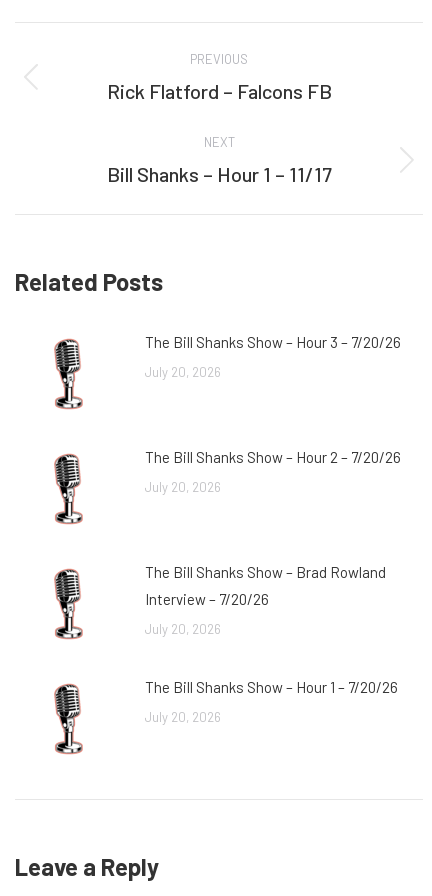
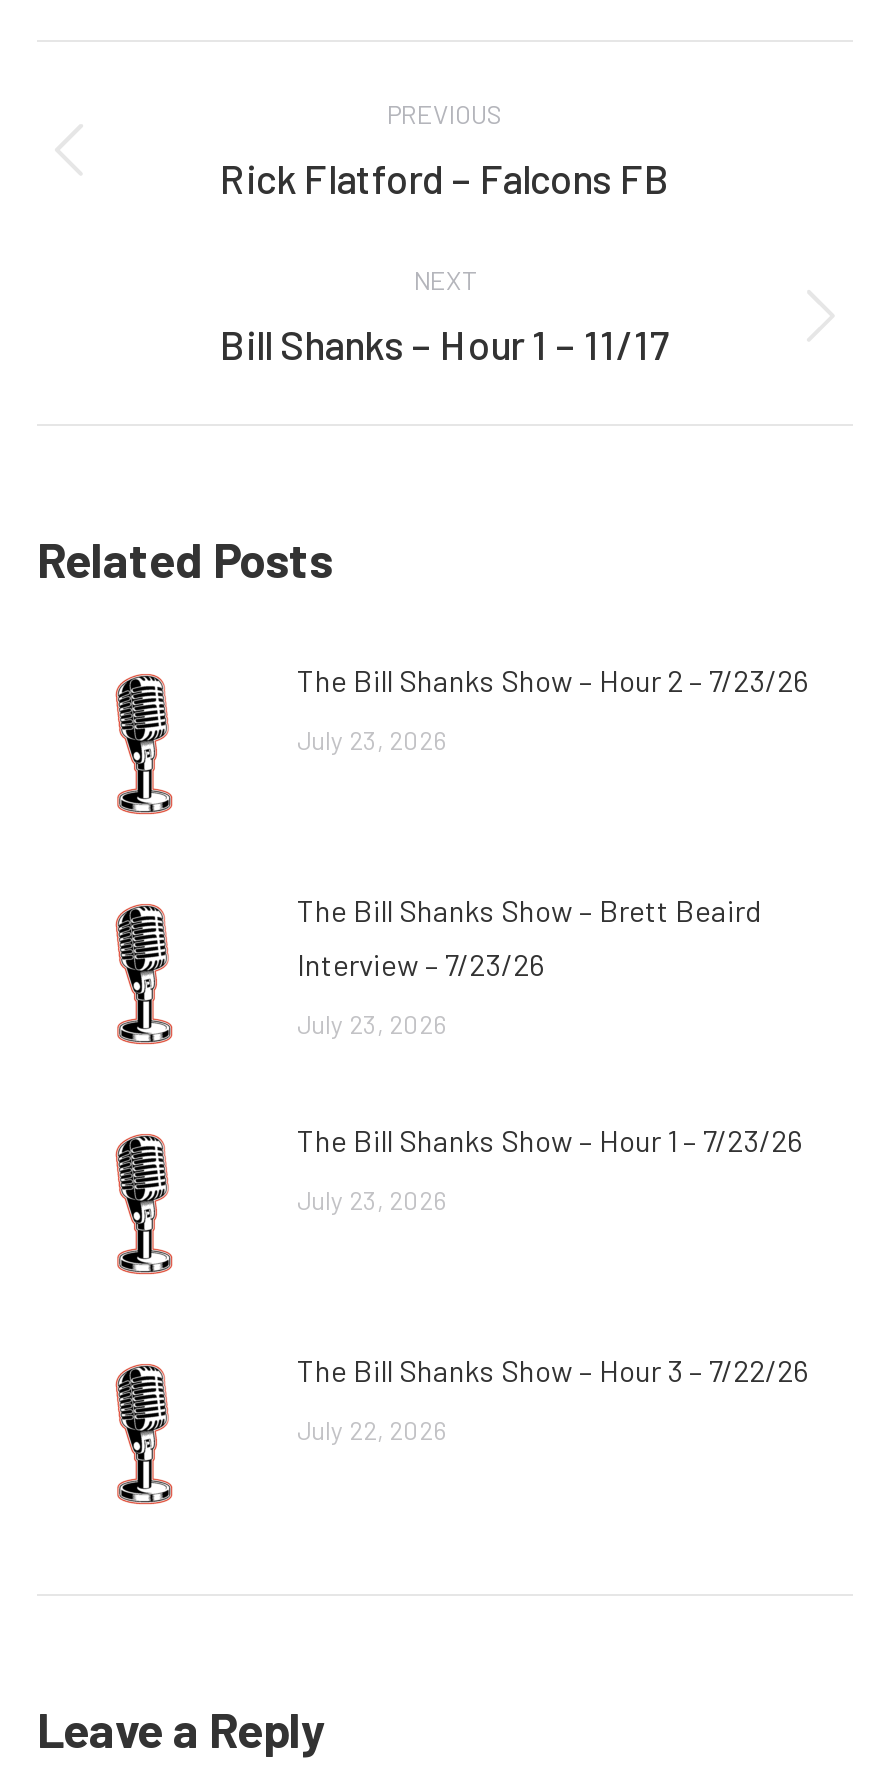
[145,333,401,351] The Bill Shanks Show – Hour 3 – 7/20/26 -> [297,662,809,698] The Bill Shanks Show – Hour 2 – 7/23/26
[145,364,221,380] July 20, 2026 -> [297,724,447,756] July 23, 2026
[145,448,401,466] The Bill Shanks Show – Hour 2 – 7/20/26 -> [297,892,761,928] The Bill Shanks Show – Brett Beaird
[145,479,221,495] July 20, 2026 -> [297,946,545,982] Interview – 7/23/26
[145,563,386,581] The Bill Shanks Show – Brad Rowland -> [297,1008,447,1040] July 23, 2026
[145,590,269,608] Interview – 7/20/26 -> [297,1122,803,1158] The Bill Shanks Show – Hour 1 – 7/23/26
[145,621,221,637] July 20, 2026 -> [297,1184,447,1216] July 23, 2026
[145,678,398,696] The Bill Shanks Show – Hour 1 – 7/20/26 -> [297,1352,809,1388] The Bill Shanks Show – Hour 3 – 7/22/26
[145,709,221,725] July 20, 2026 -> [297,1414,447,1446] July 22, 2026

